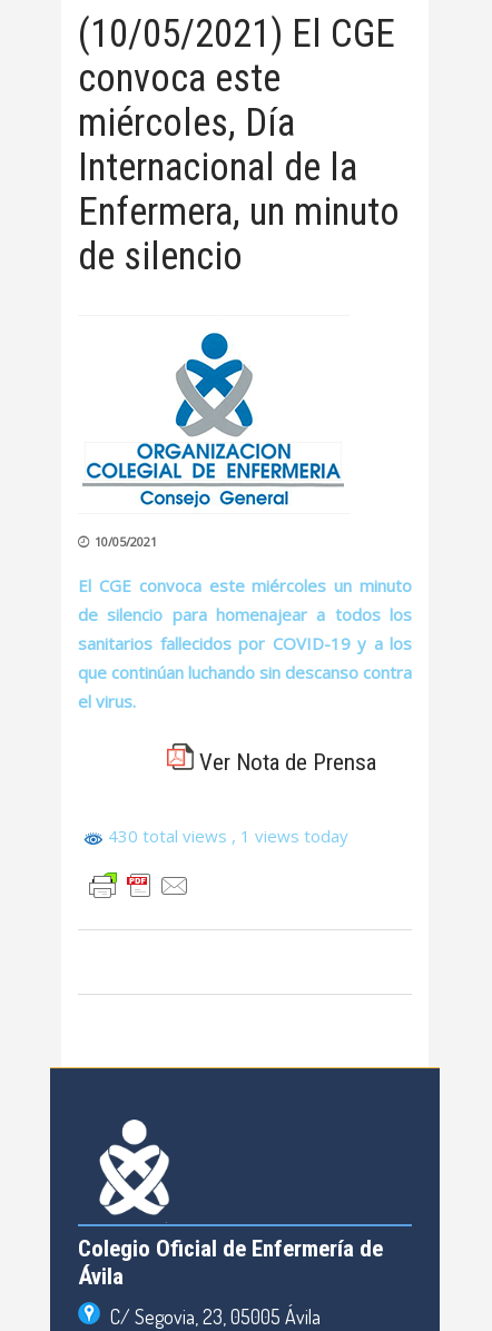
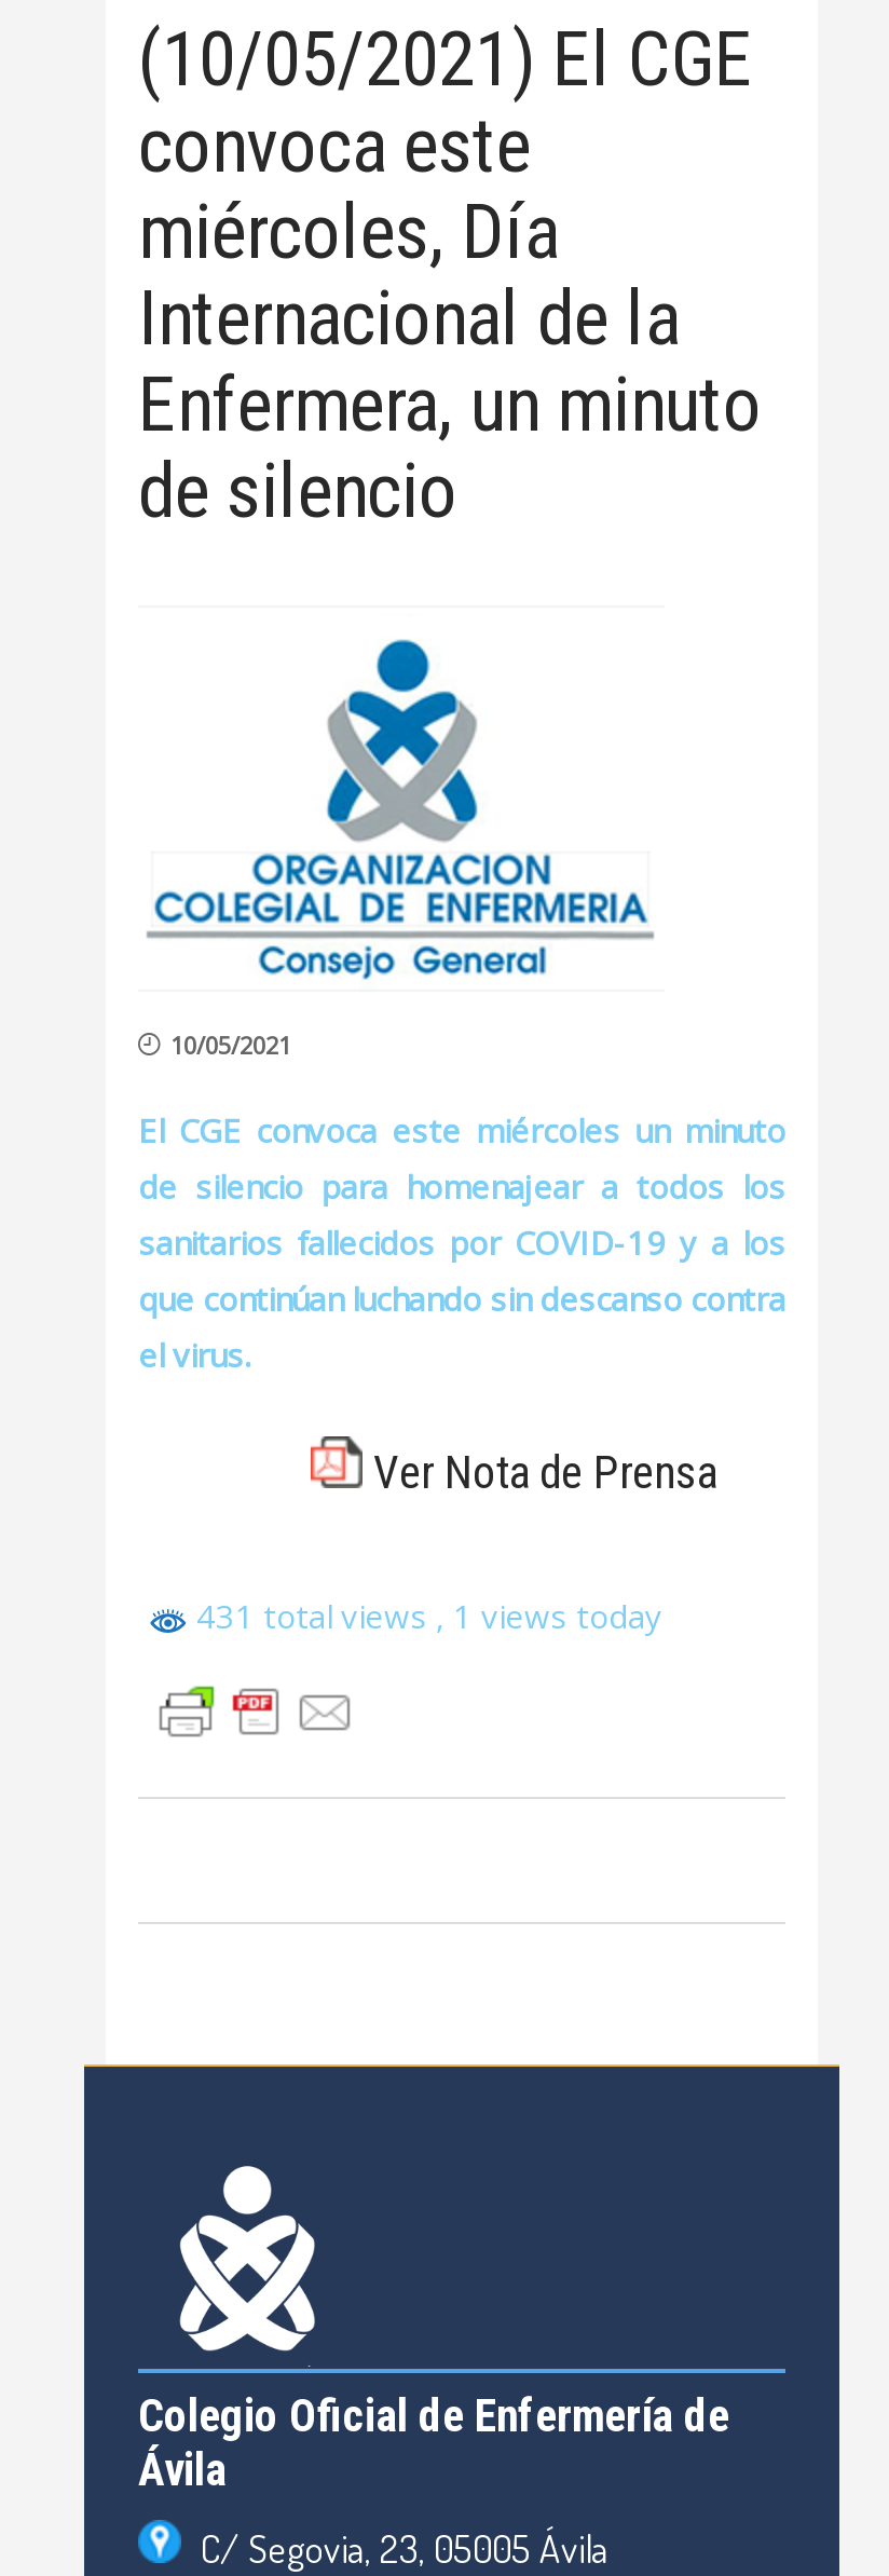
[104,825,348,847] 430 total views, 1 views today -> [188,1594,662,1637] 431 total views, 1 views today

